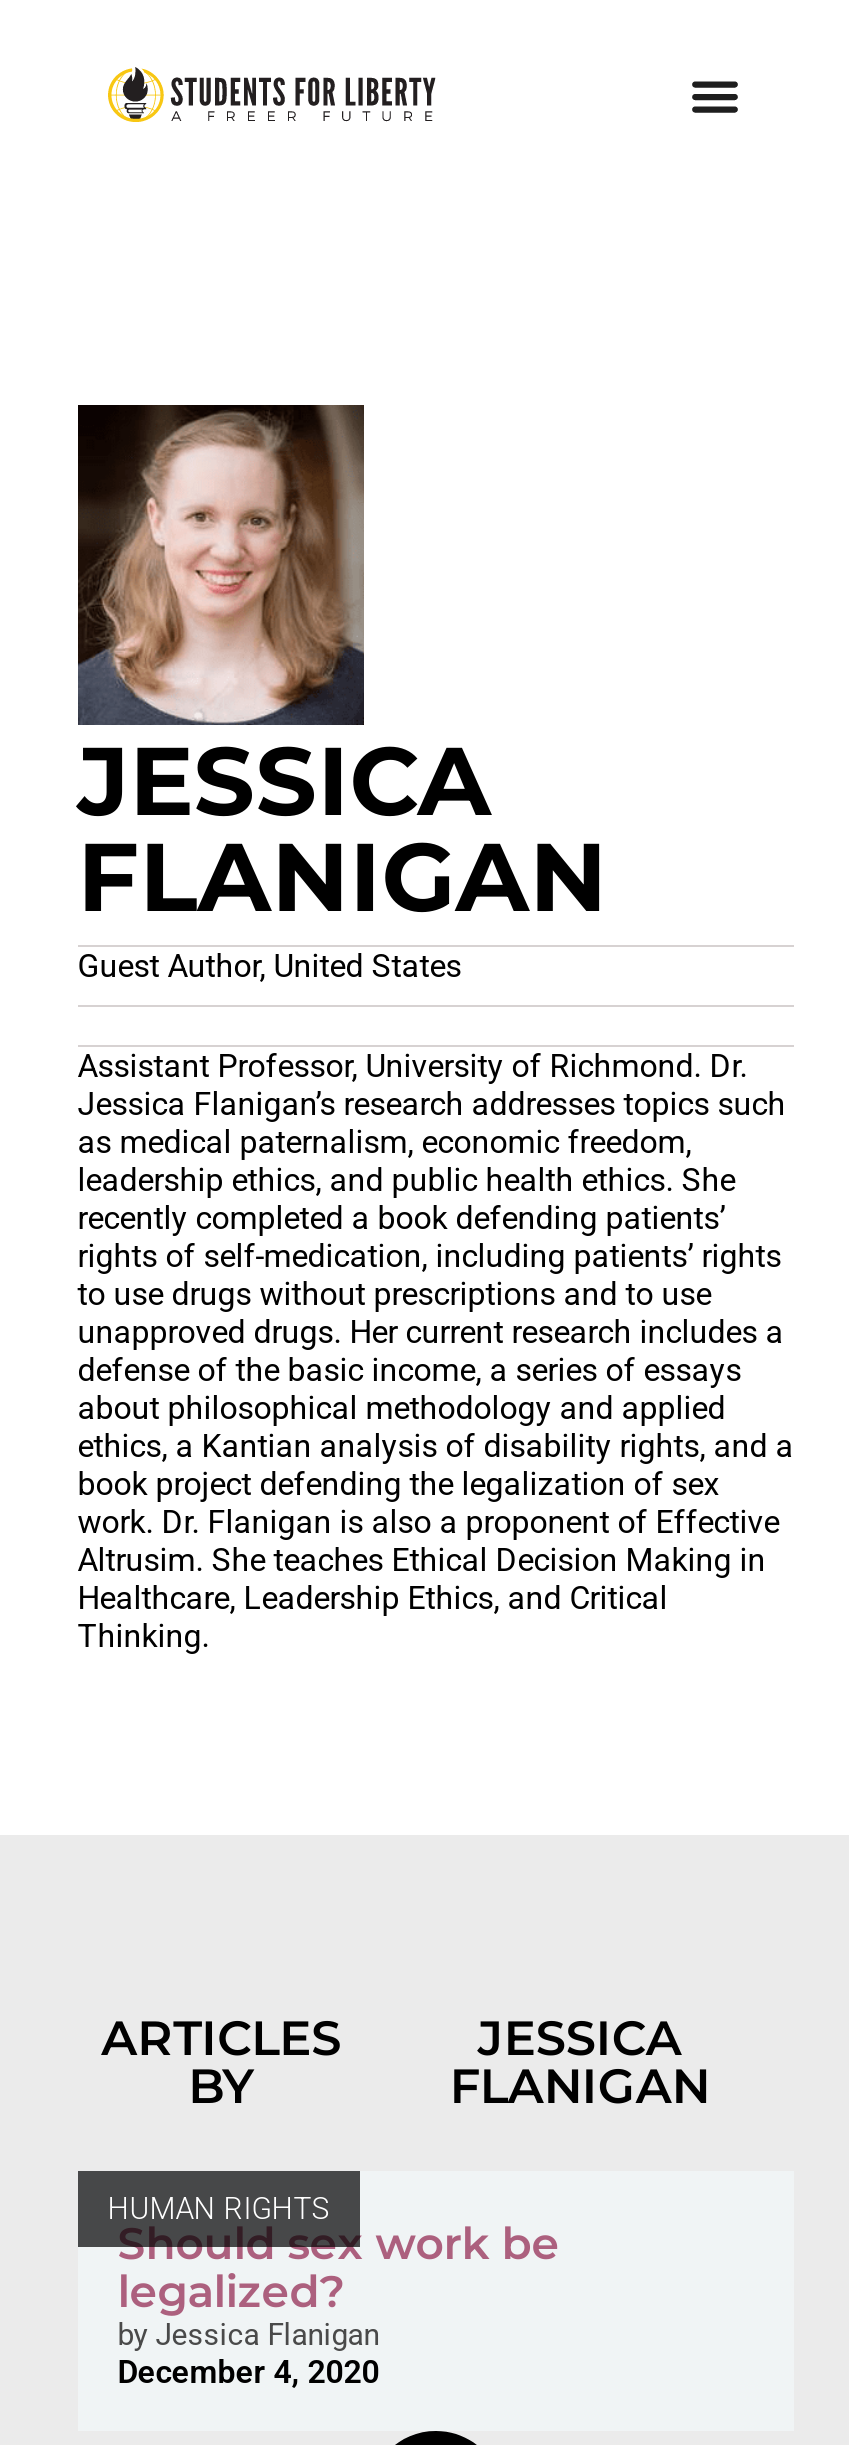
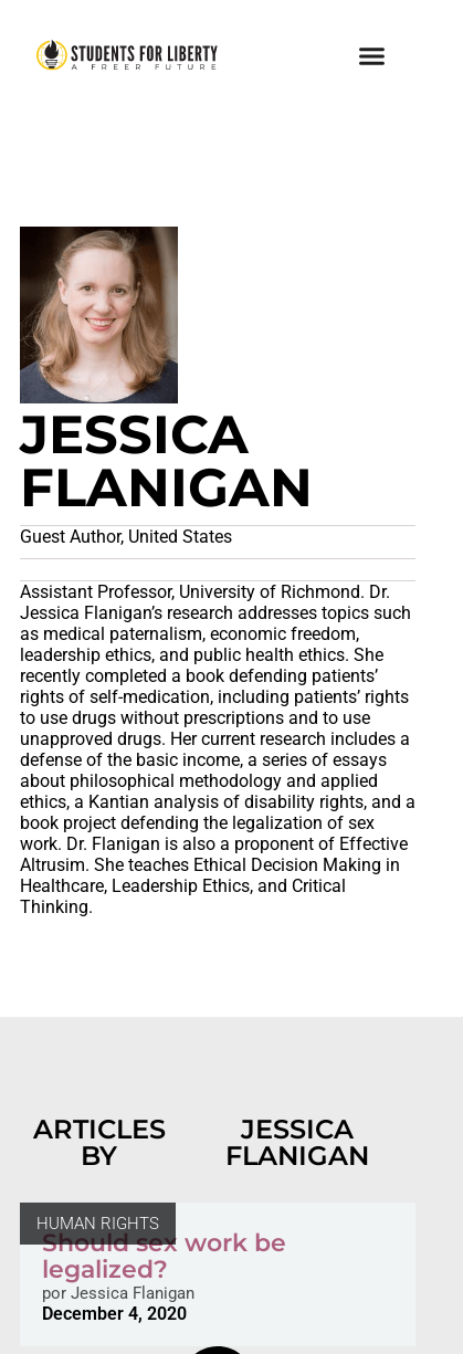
[118,2317,380,2353] by Jessica Flanigan -> [42,1283,194,1303] por Jessica Flanigan

